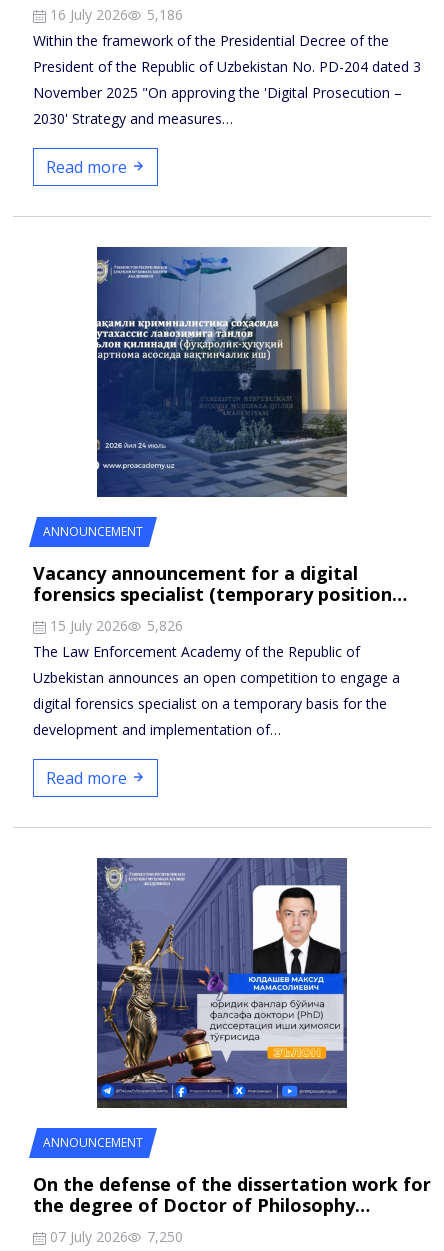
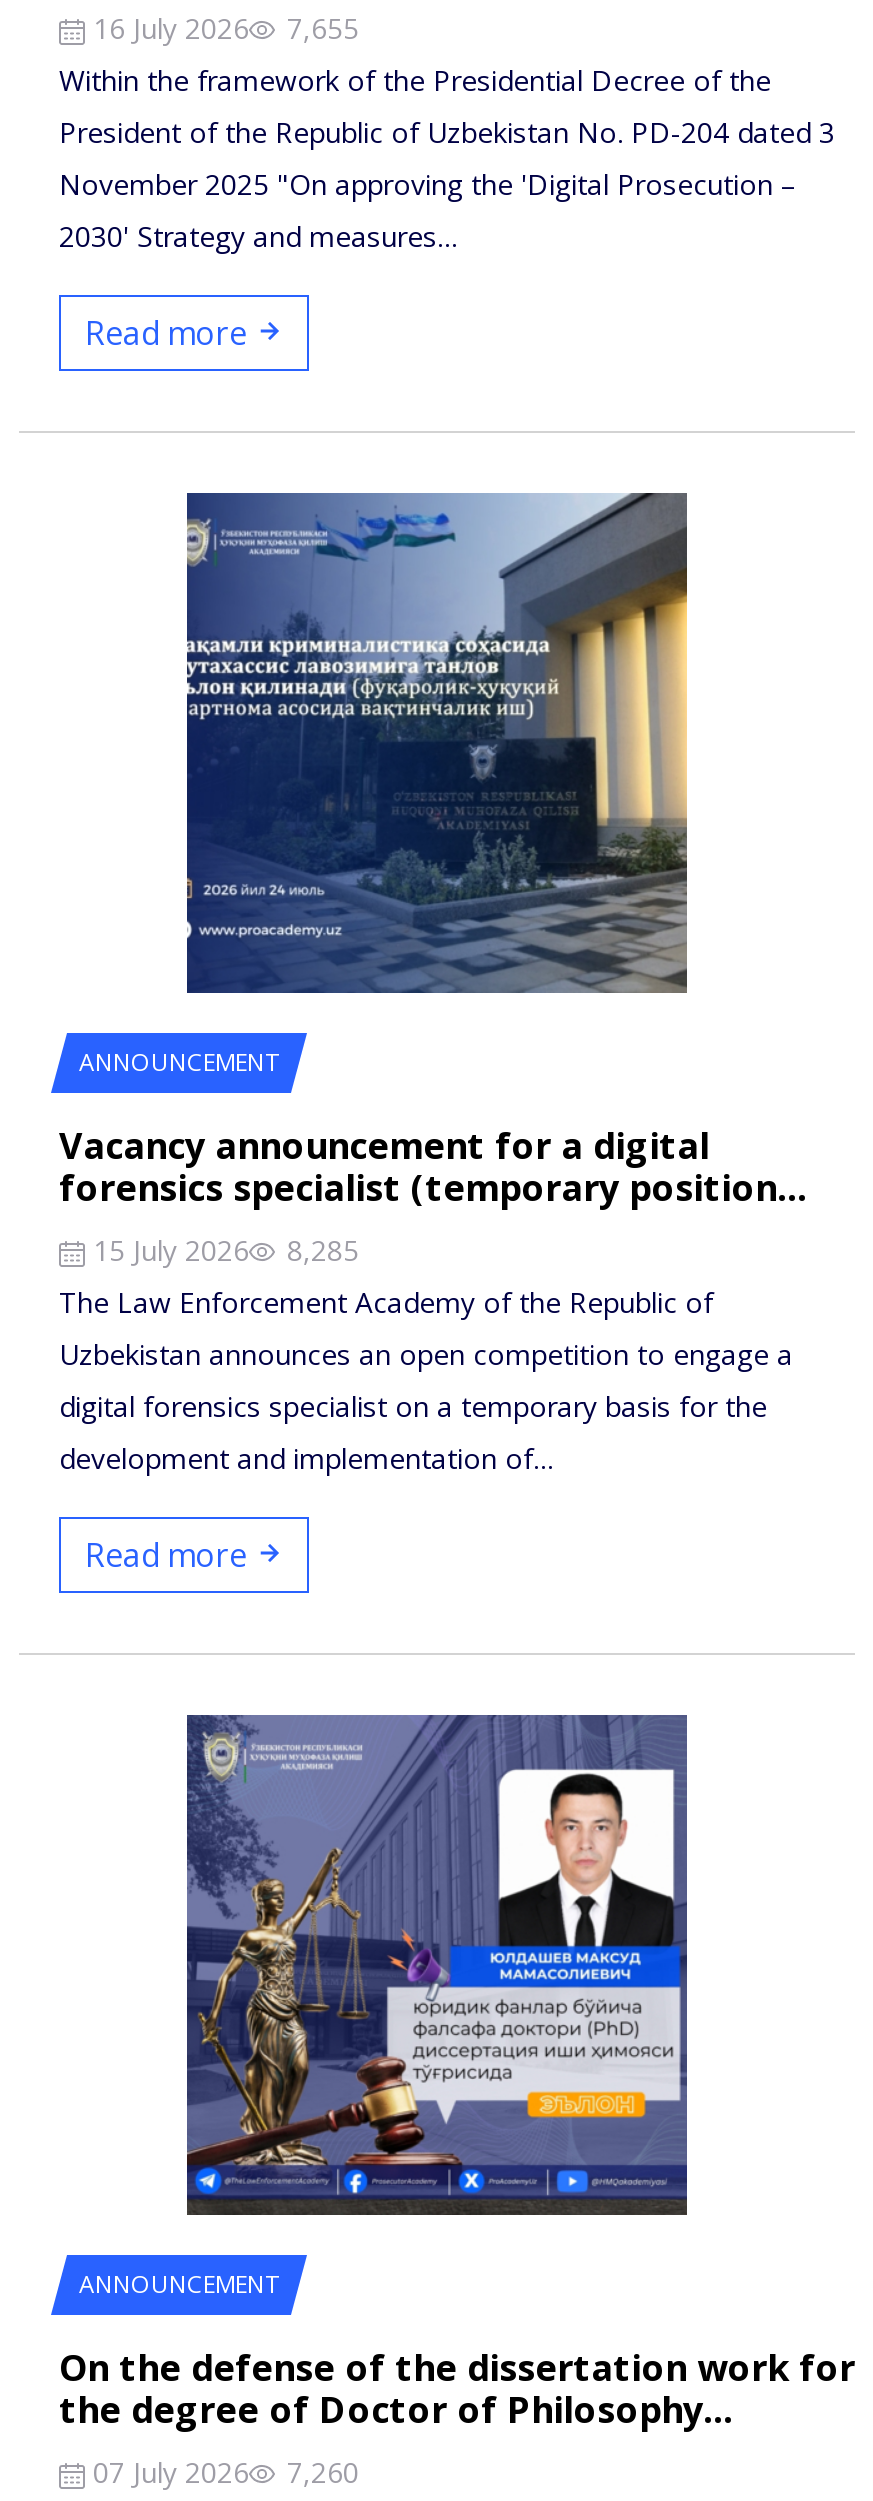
[46,5,183,24] 16 July 2026 5,186 -> [85,9,359,47] 16 July 2026 7,655
[46,616,183,635] 15 July 2026 5,826 -> [85,1231,359,1269] 15 July 2026 8,285
[46,1227,183,1246] 07 July 2026 7,250 -> [85,2453,359,2491] 07 July 2026 7,260

